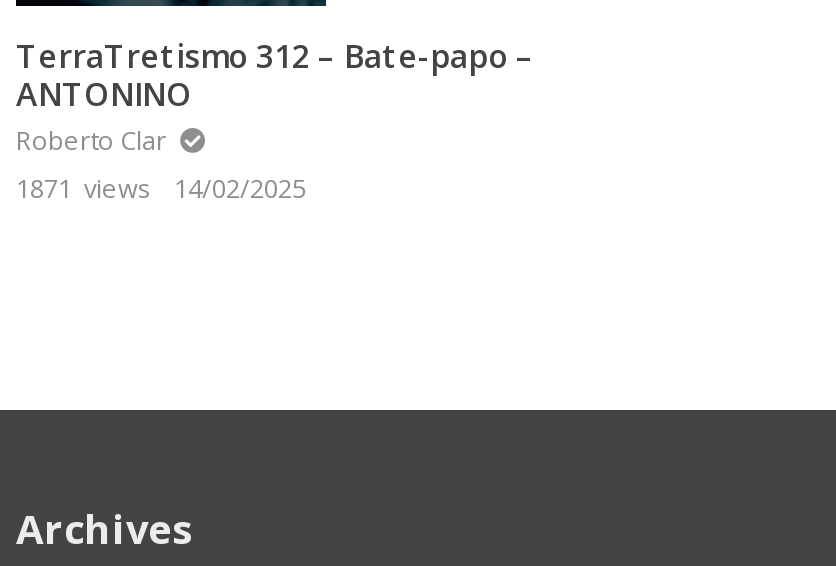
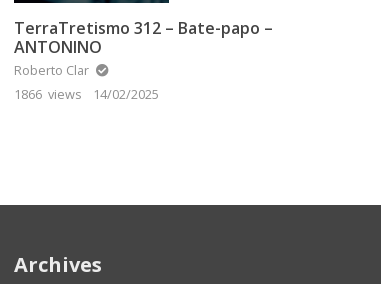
[16,170,306,206] 1871 views 14/02/2025 -> [14,85,159,103] 1866 views 14/02/2025

